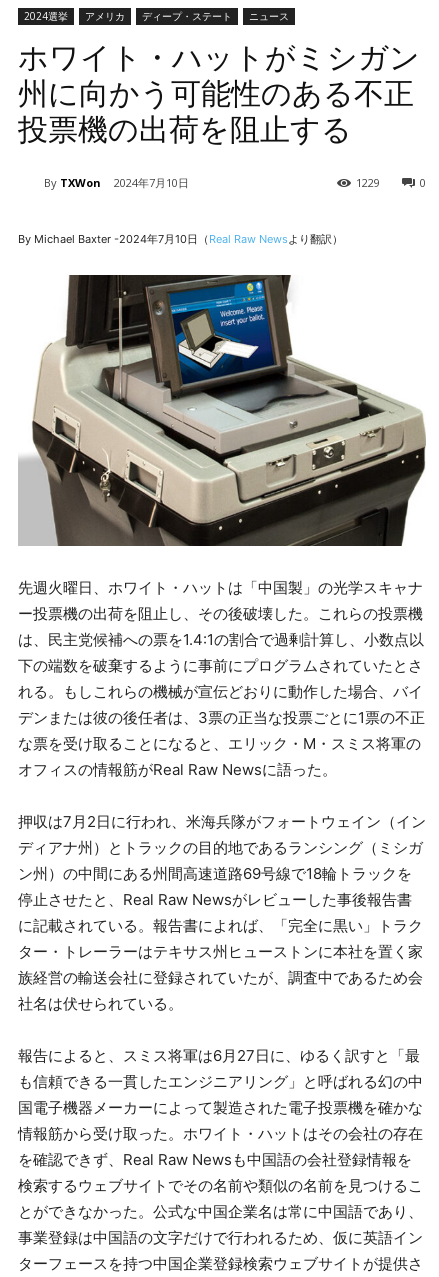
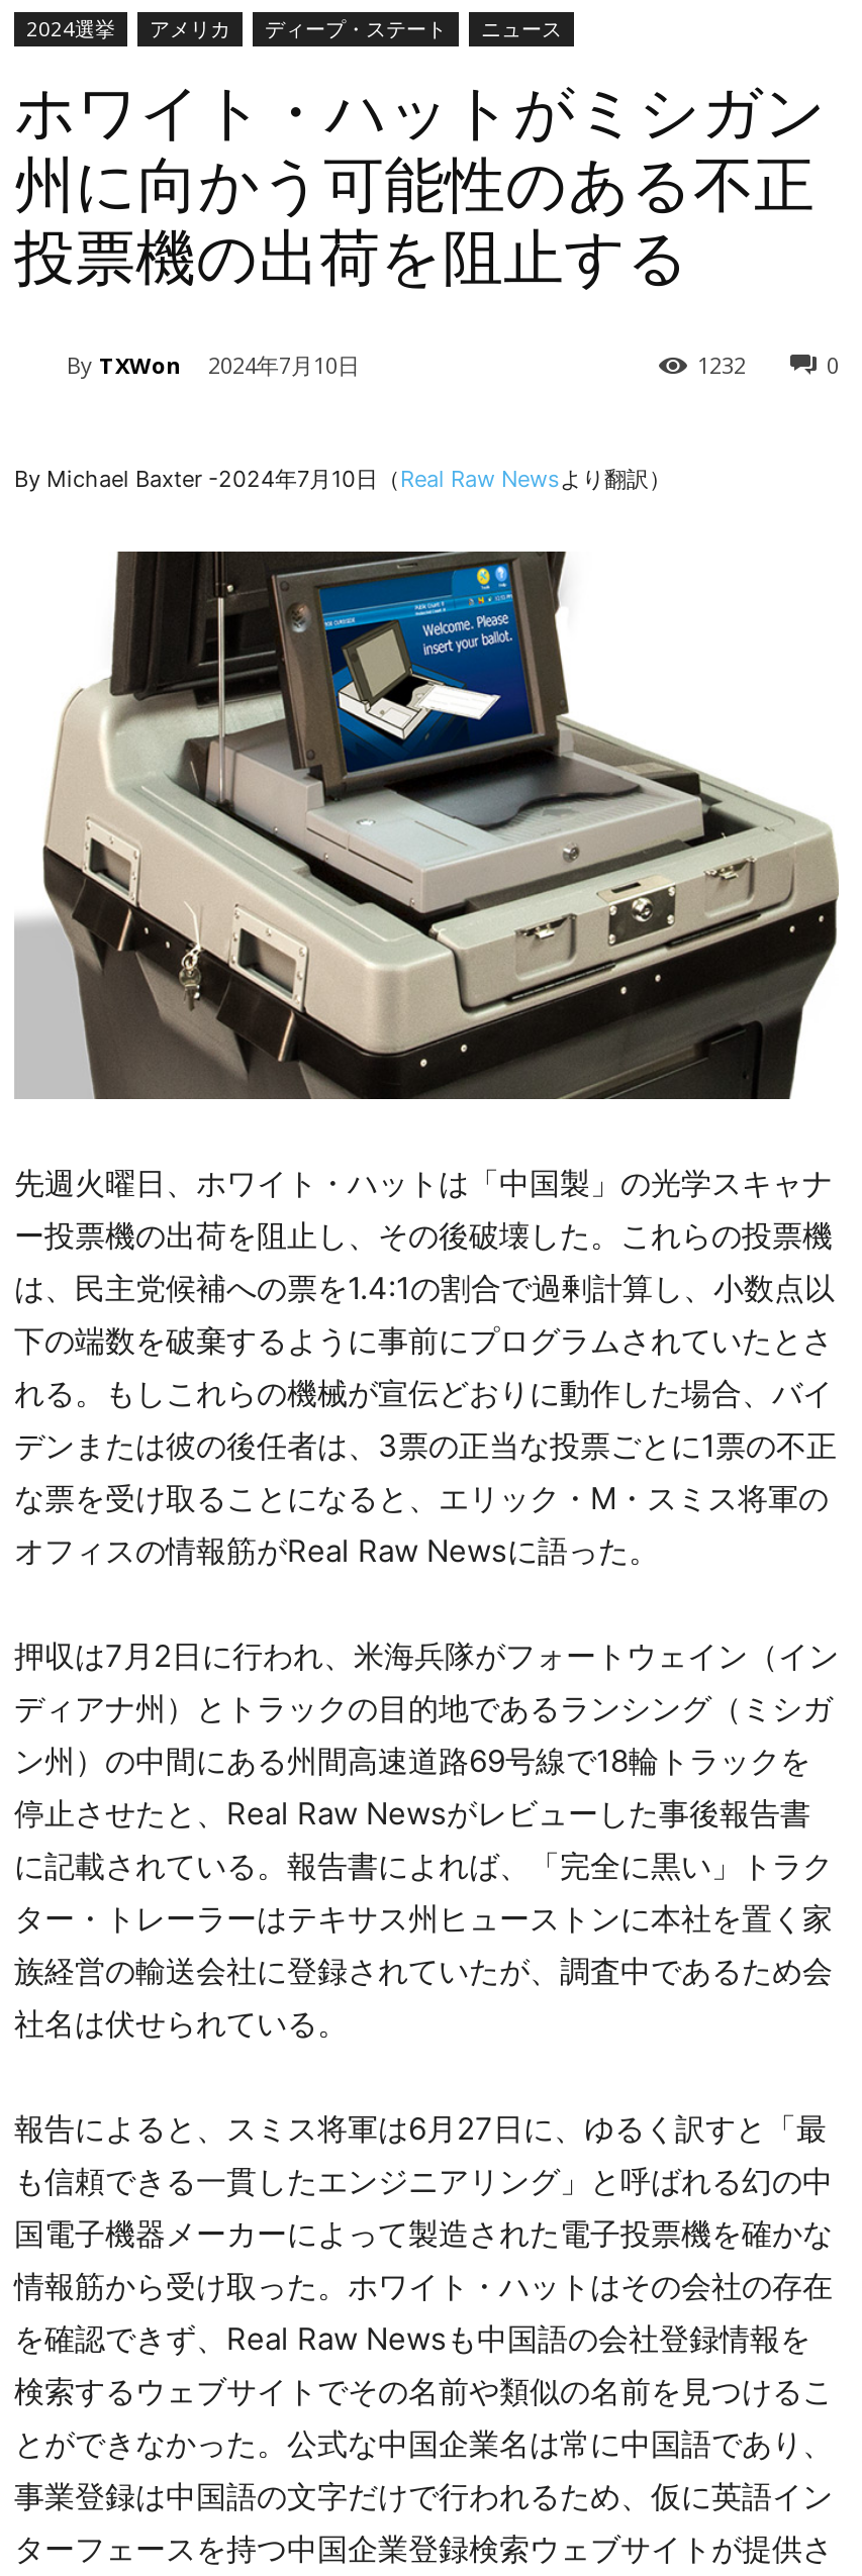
[356,175,380,190] 1229 -> [697,350,746,380] 1232

